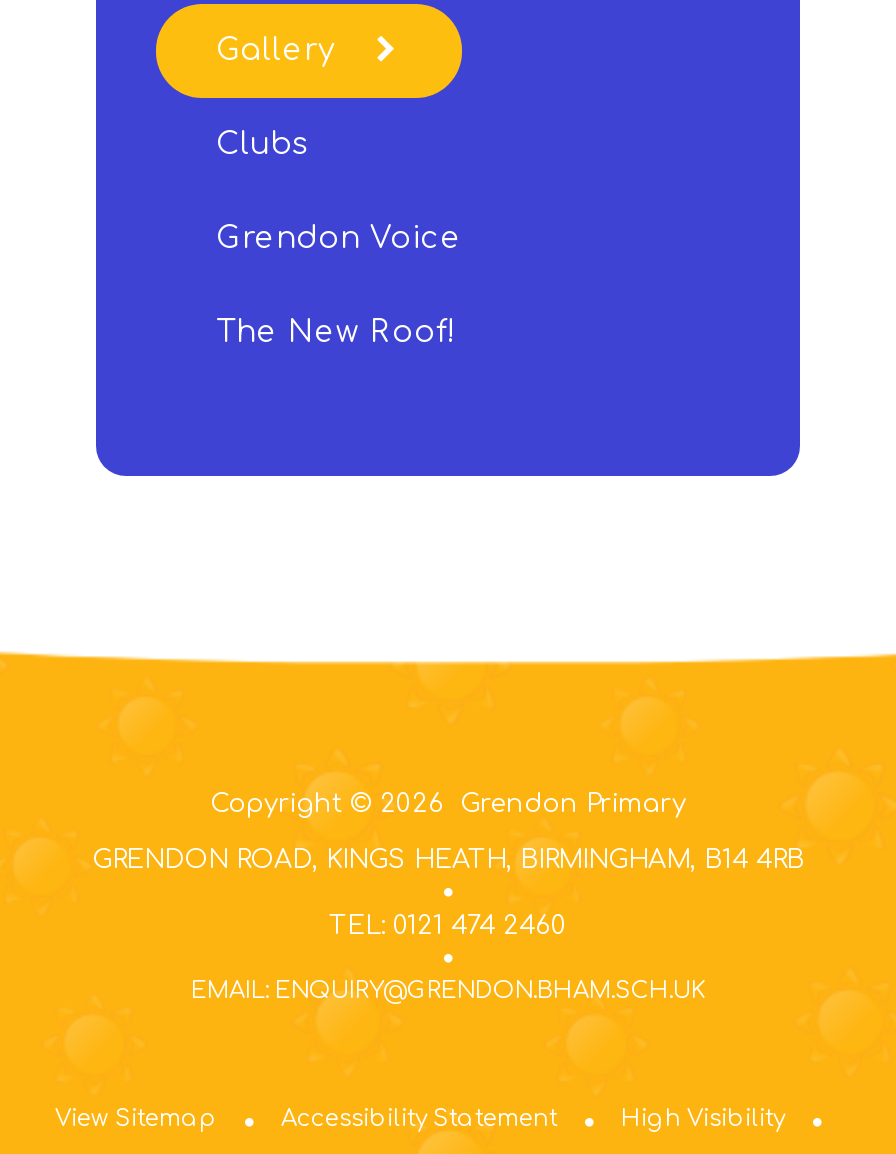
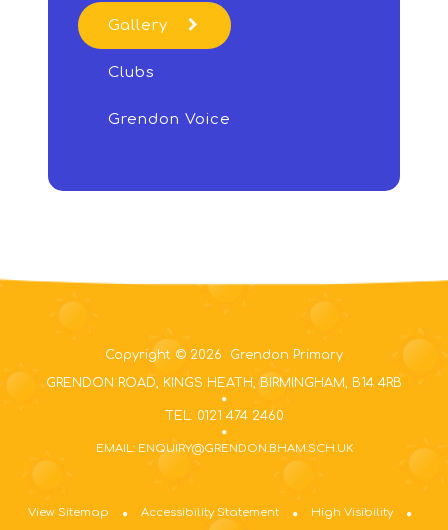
[216,315,456,349] The New Roof! -> none

